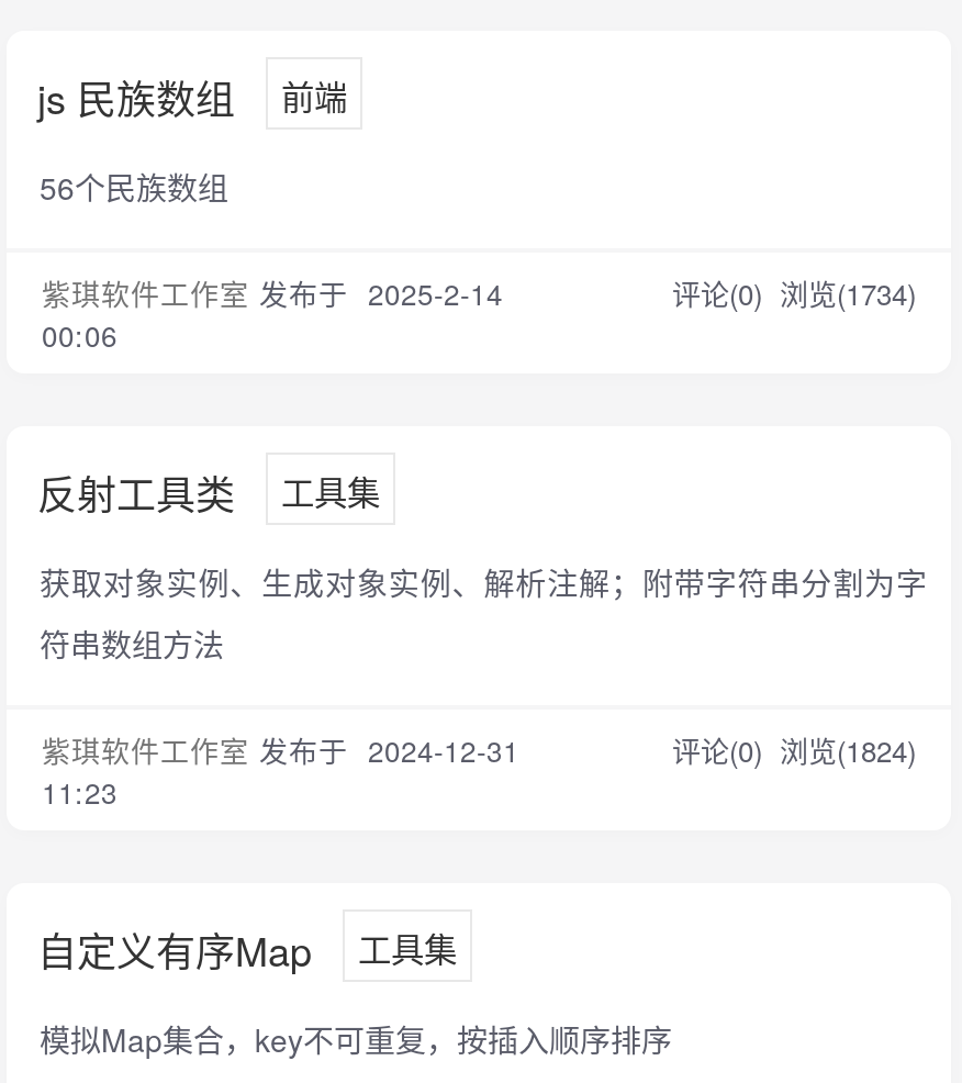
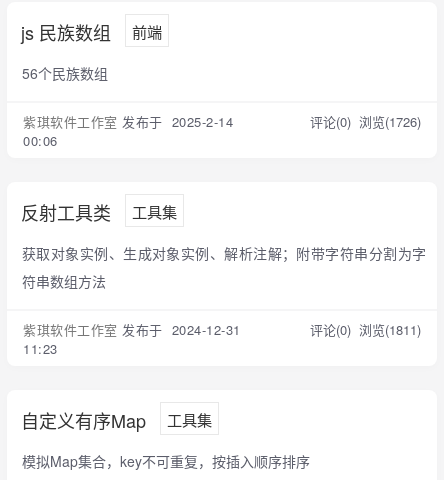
[672,272,916,313] 评论(0) 浏览(1734) -> [310,112,421,131] 评论(0) 浏览(1726)
[672,728,916,770] 评论(0) 浏览(1824) -> [310,320,421,339] 评论(0) 浏览(1811)

